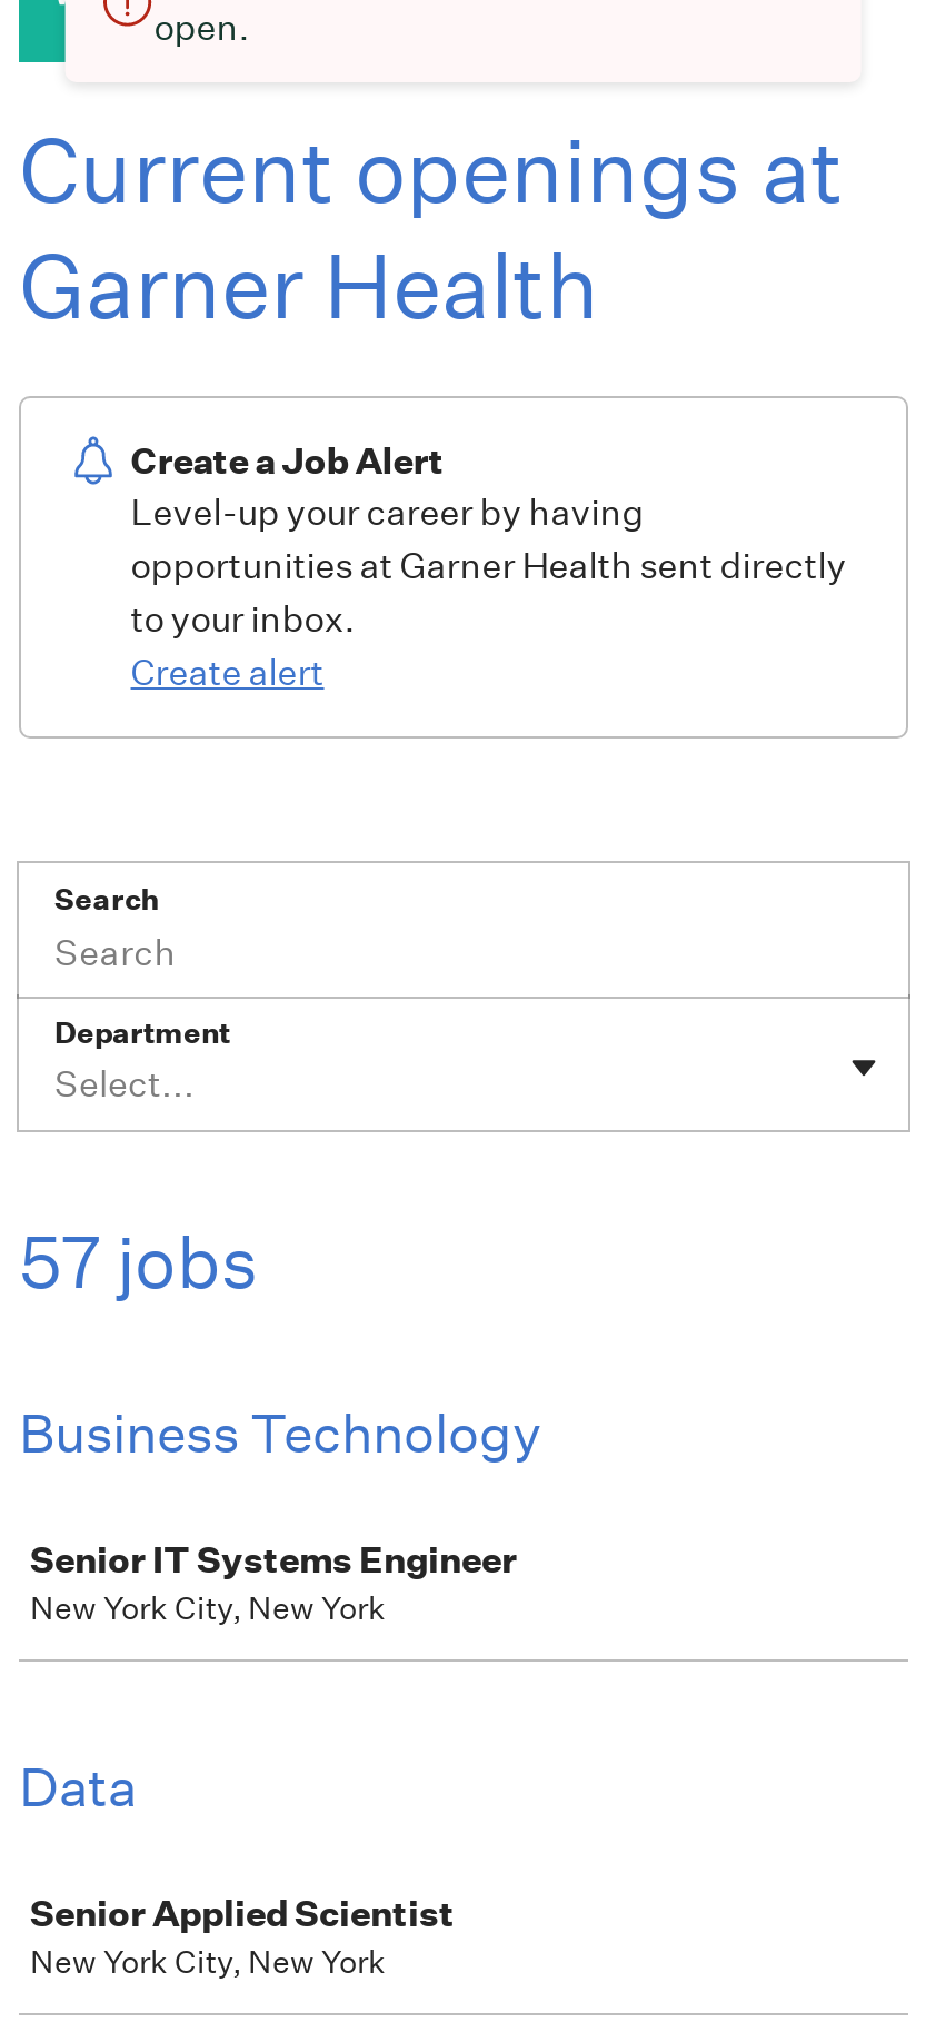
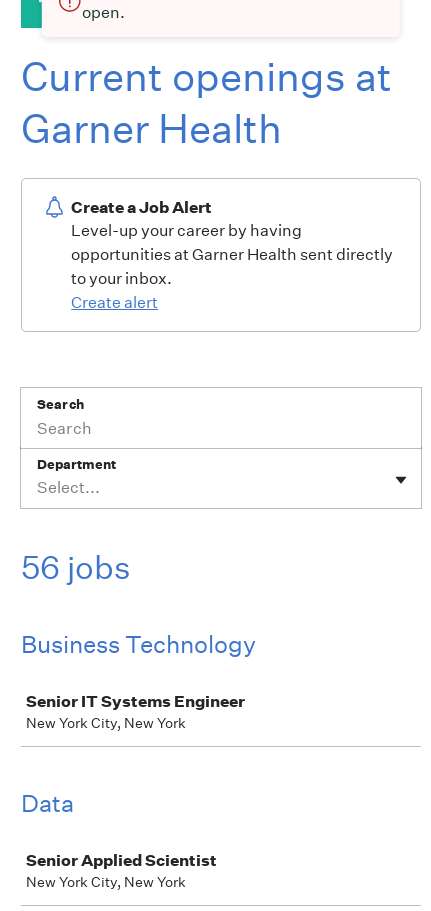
[19,1219,259,1306] 57 jobs -> [21,548,131,587] 56 jobs

